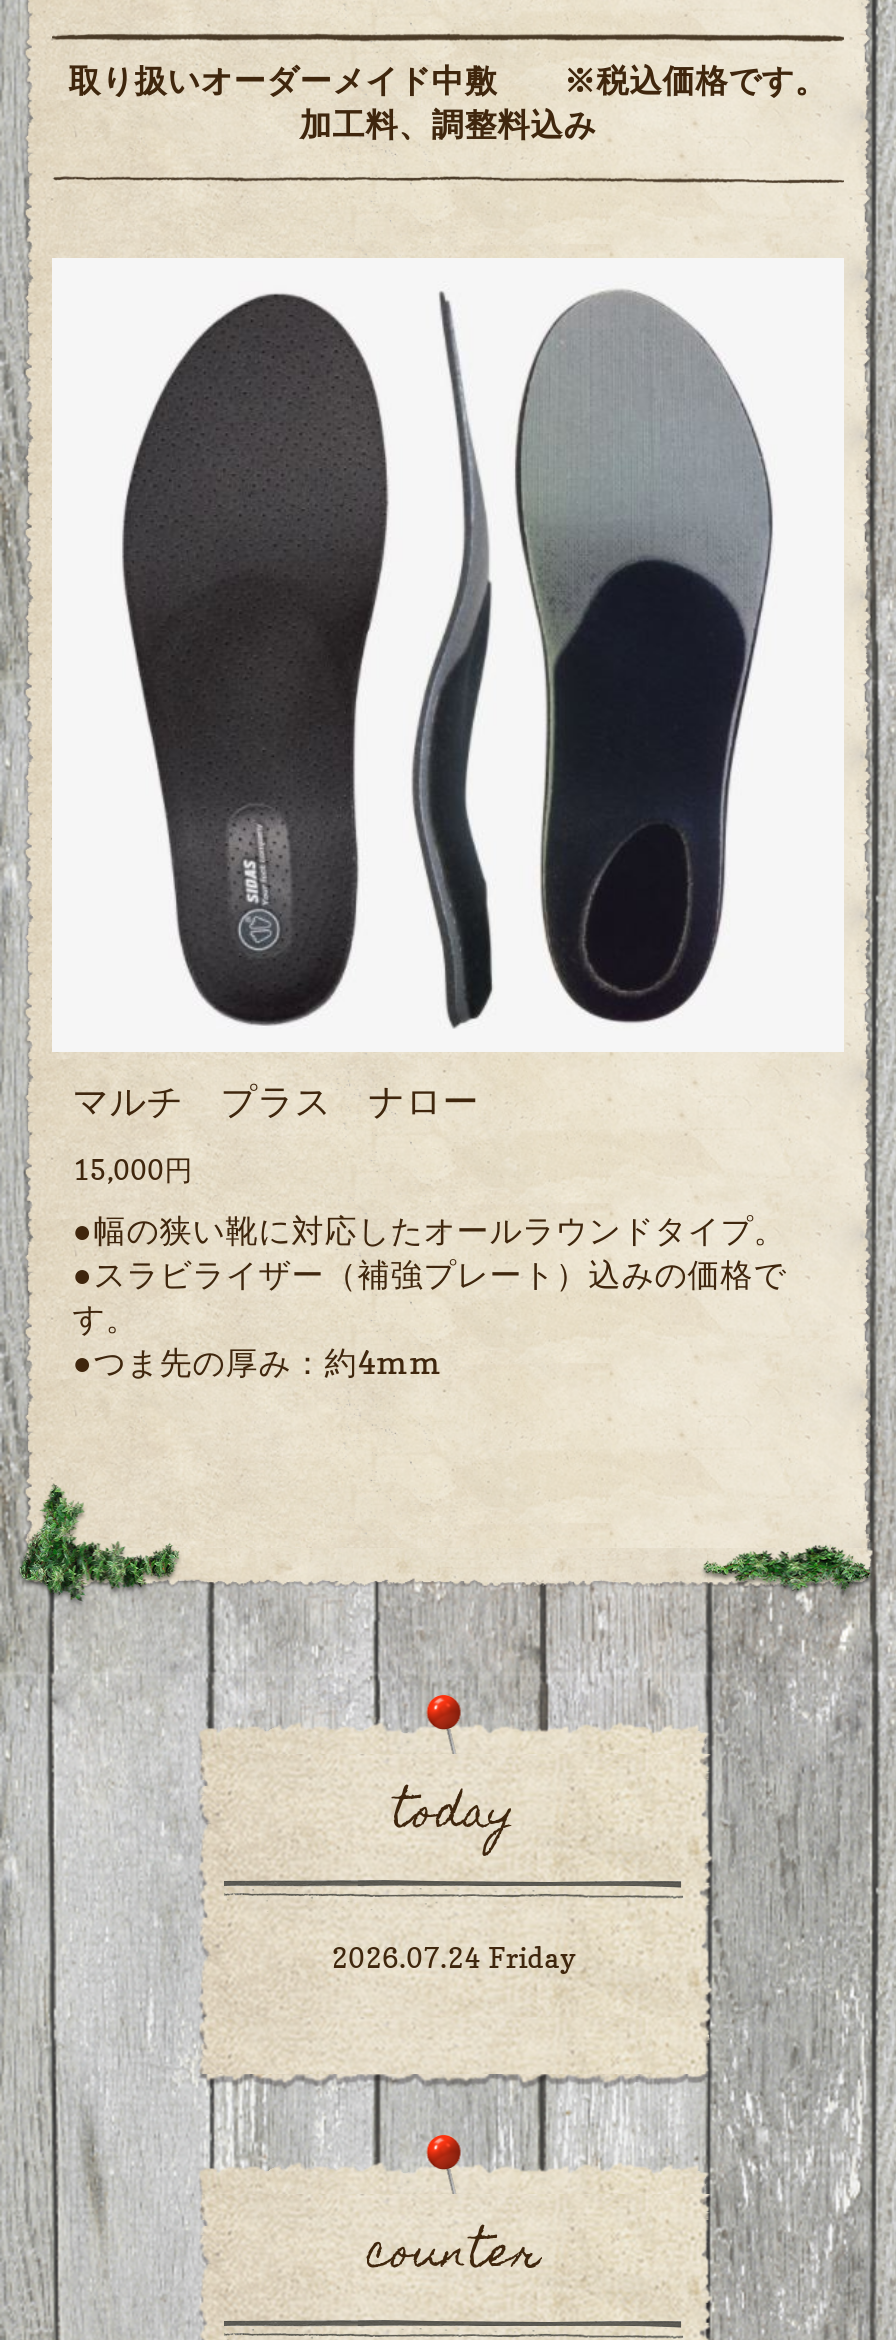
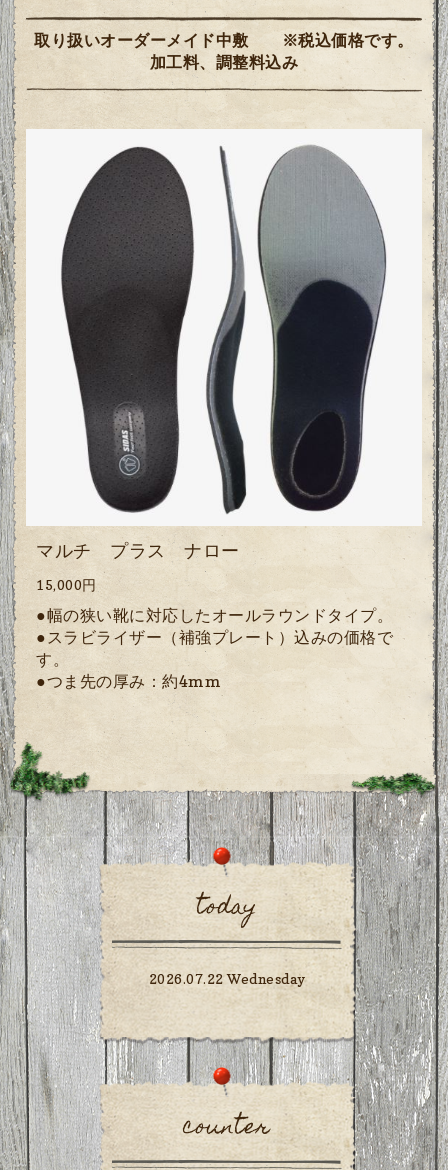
[332,1940,576,1974] 2026.07.24 Friday -> [148,970,305,987] 2026.07.22 Wednesday

